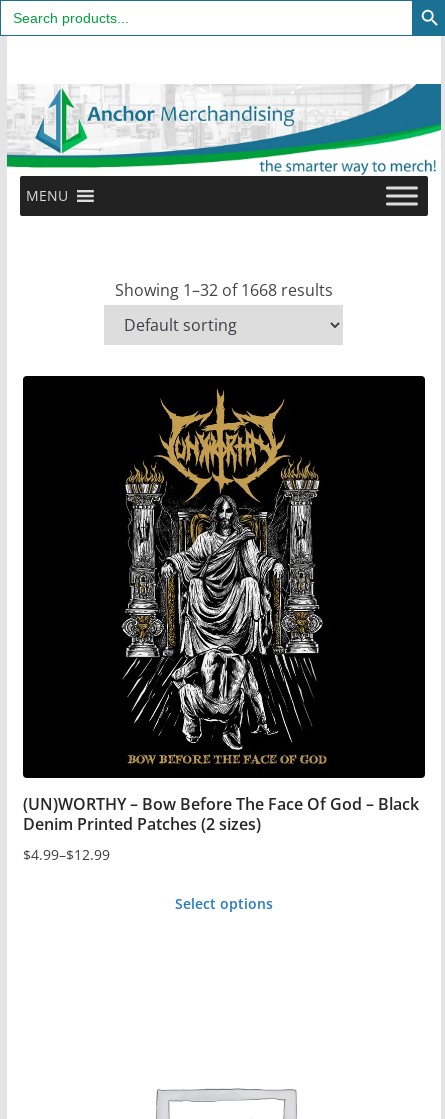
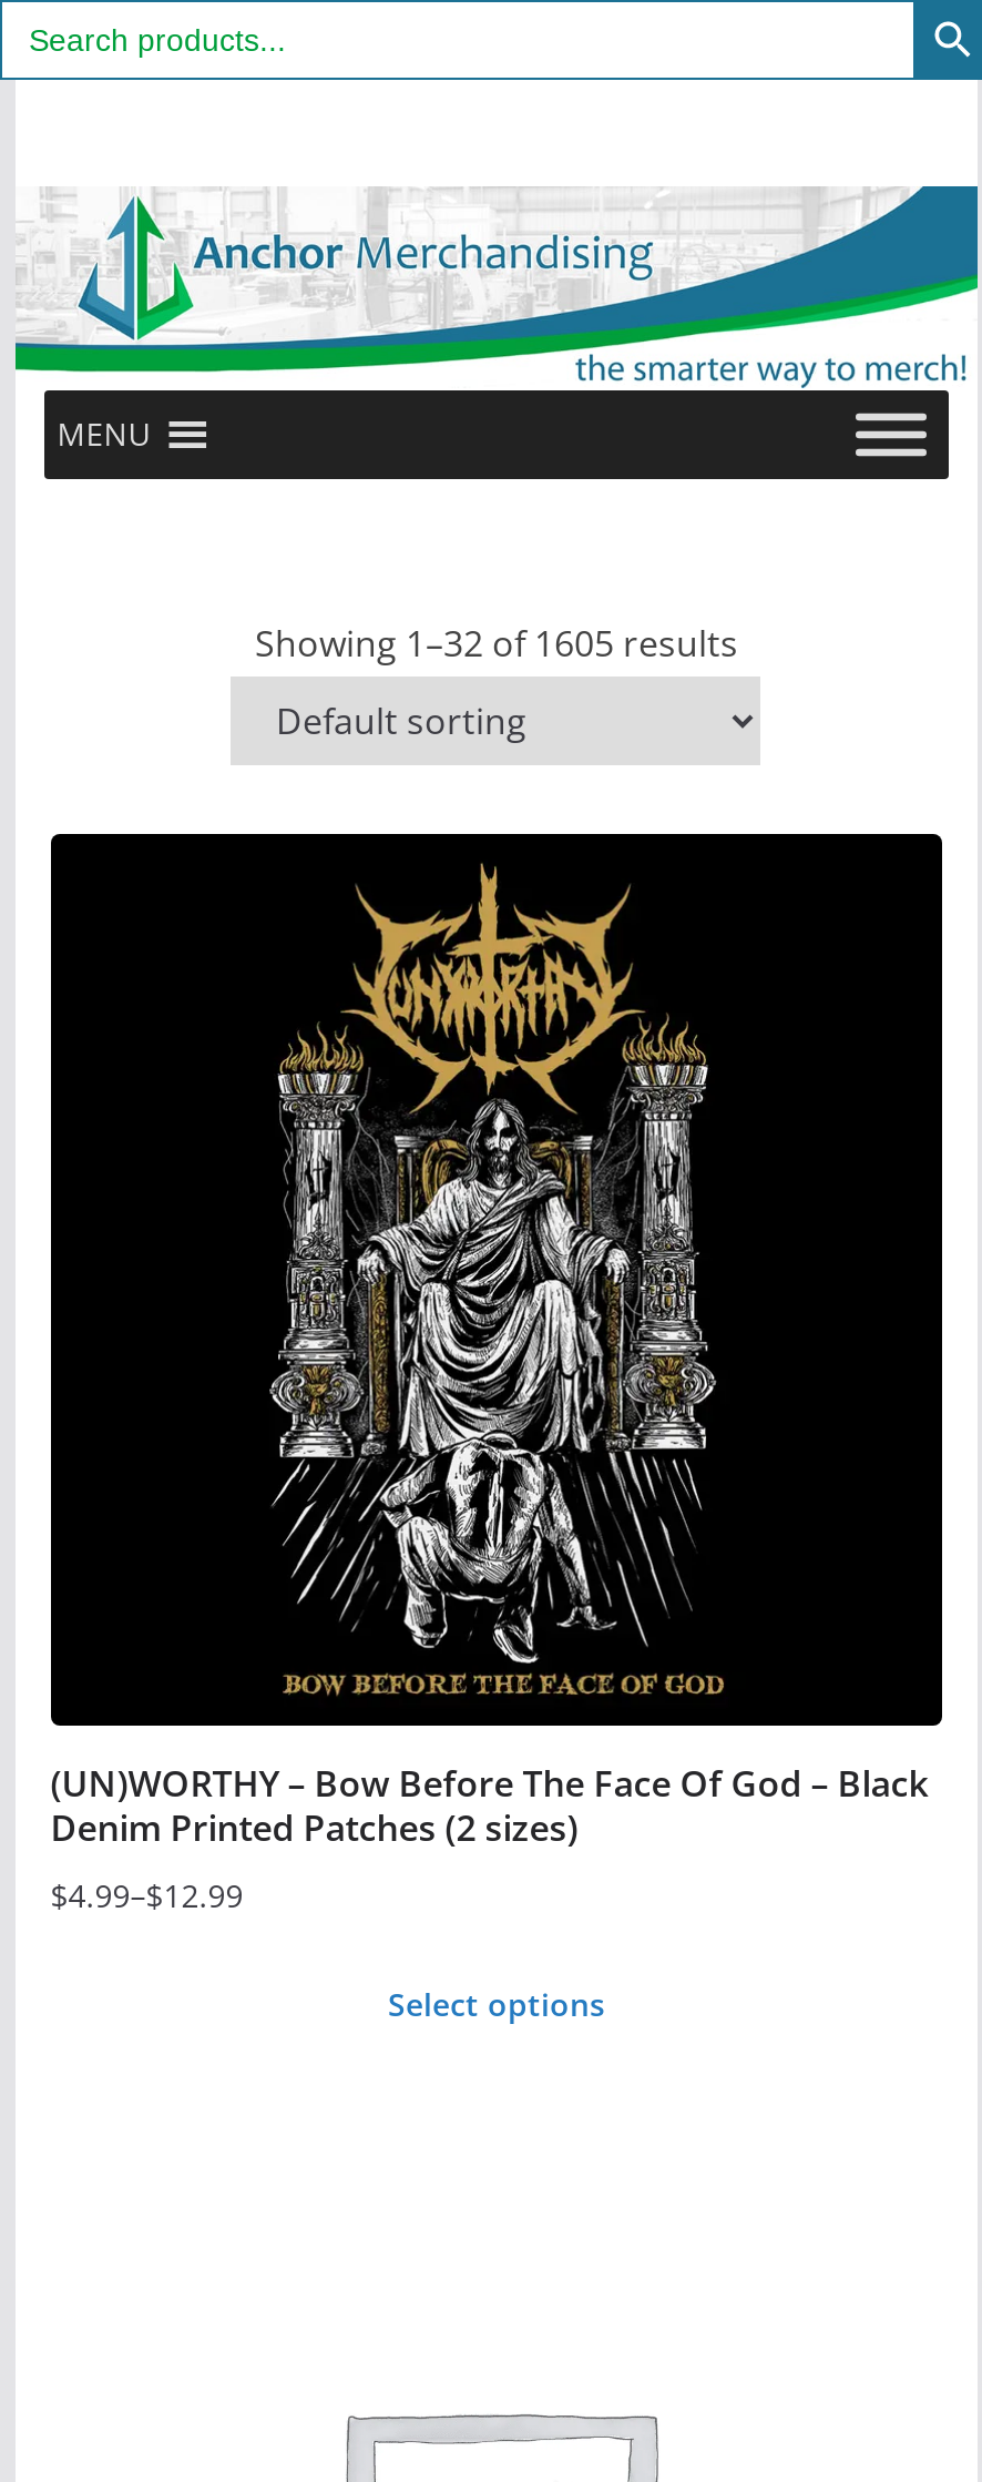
[115,278,333,300] Showing 1–32 of 1668 results -> [255,618,738,667] Showing 1–32 of 1605 results

